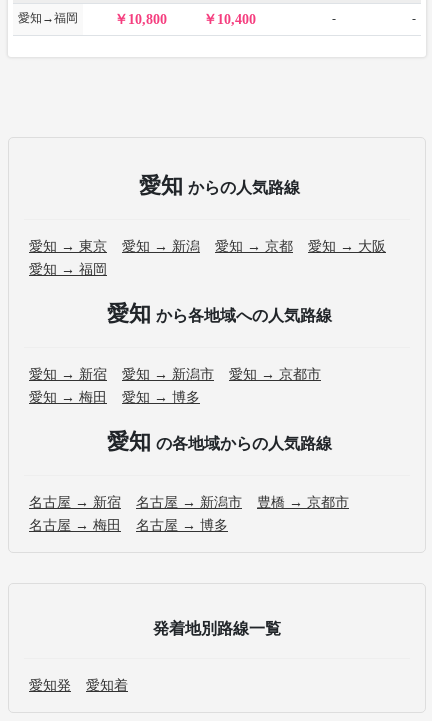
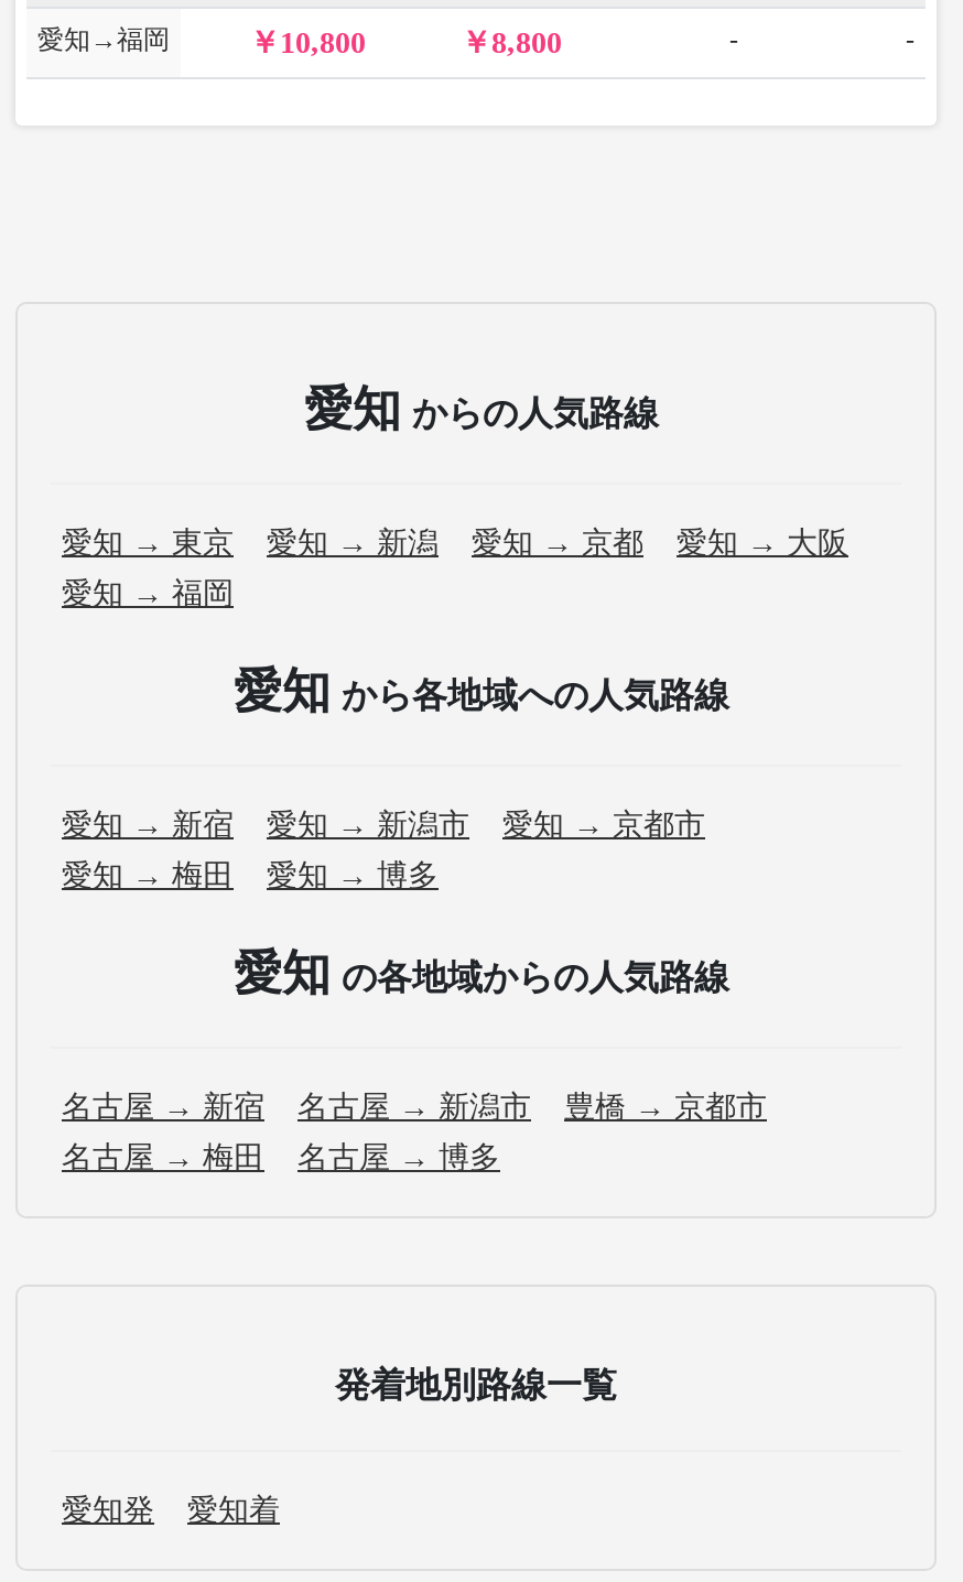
[217,12,256,27] 10,400 -> [491,26,562,59] 8,800

